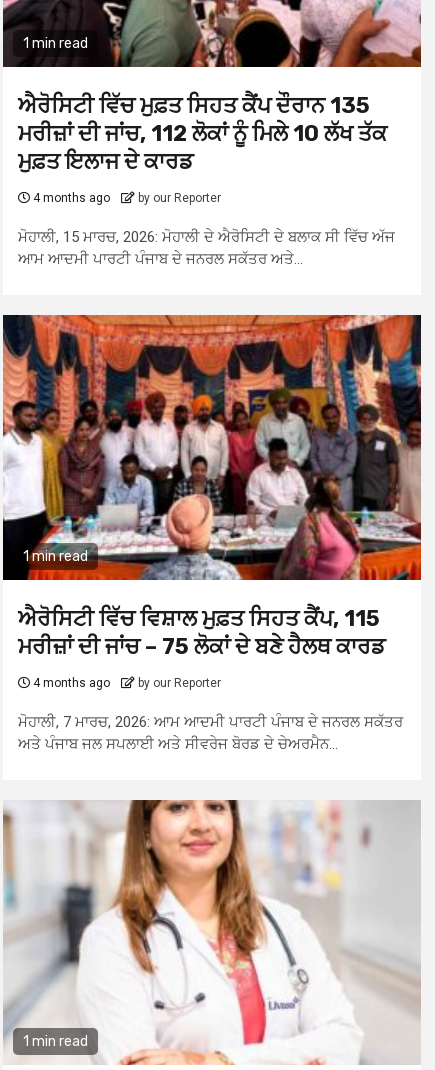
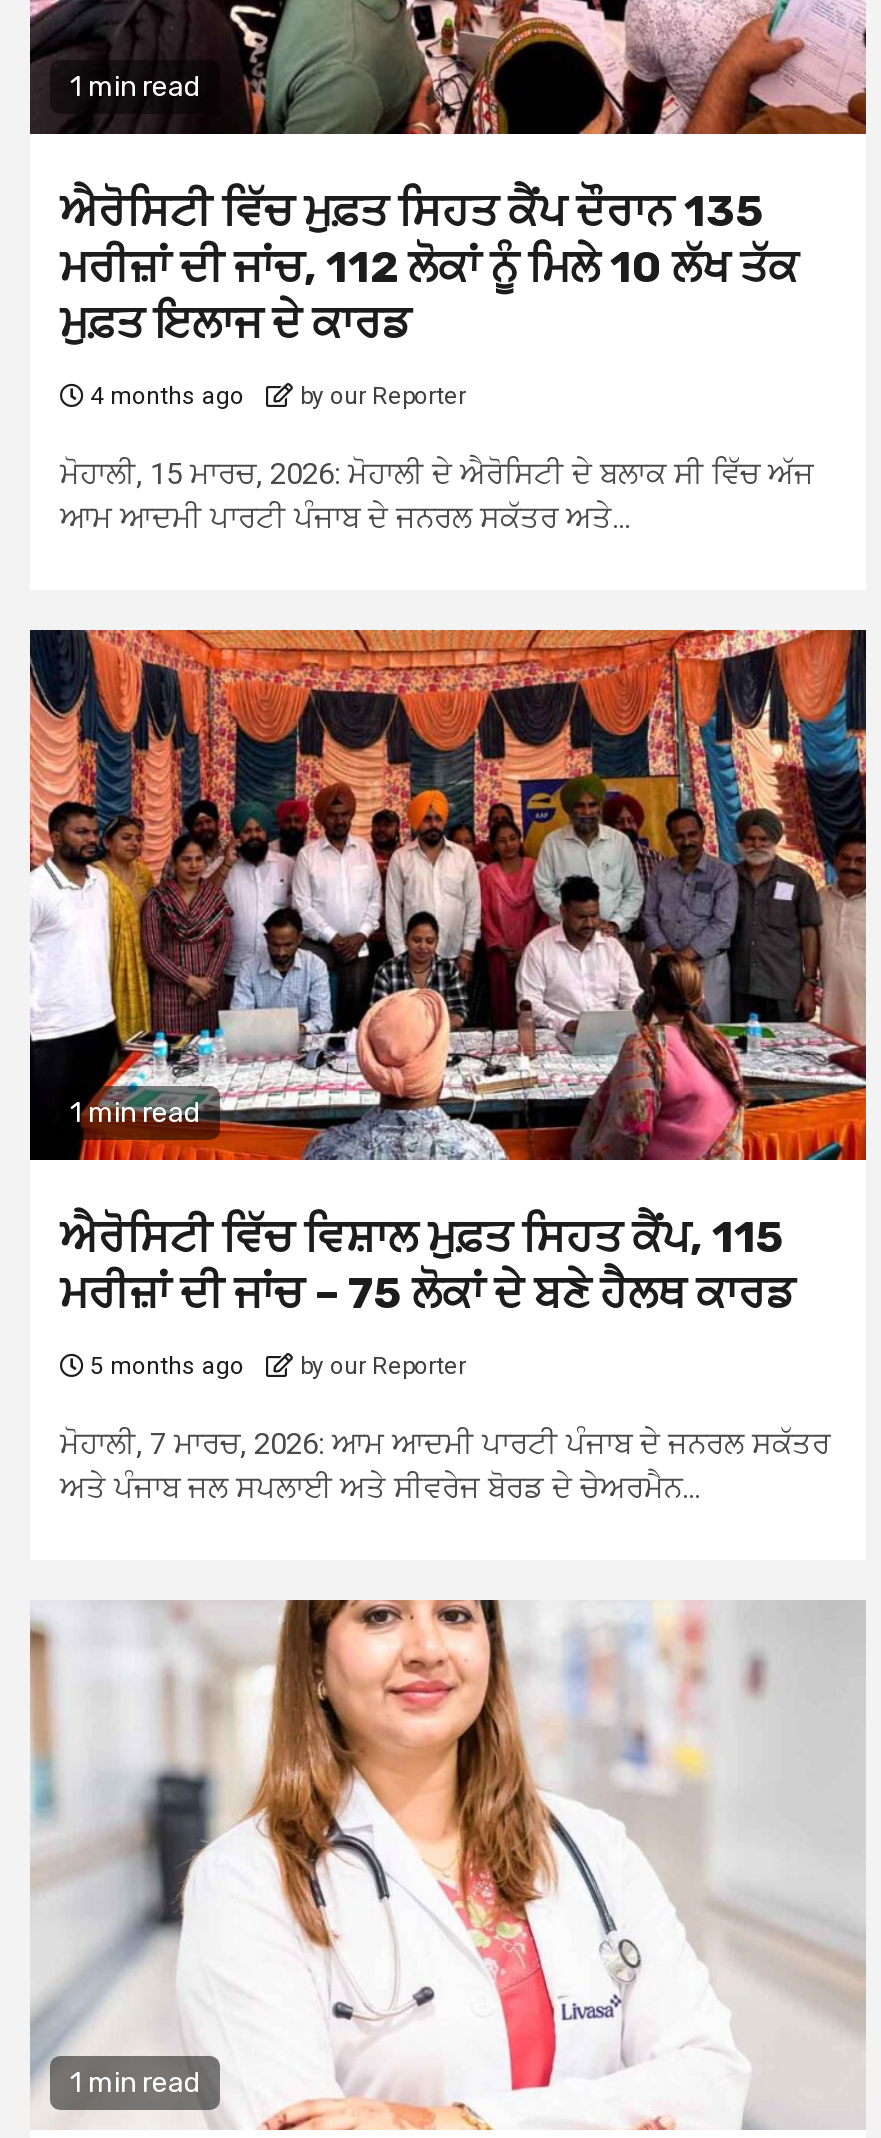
[30,676,221,690] 4 months ago by our Reporter -> [84,1352,466,1380] 5 months ago by our Reporter

